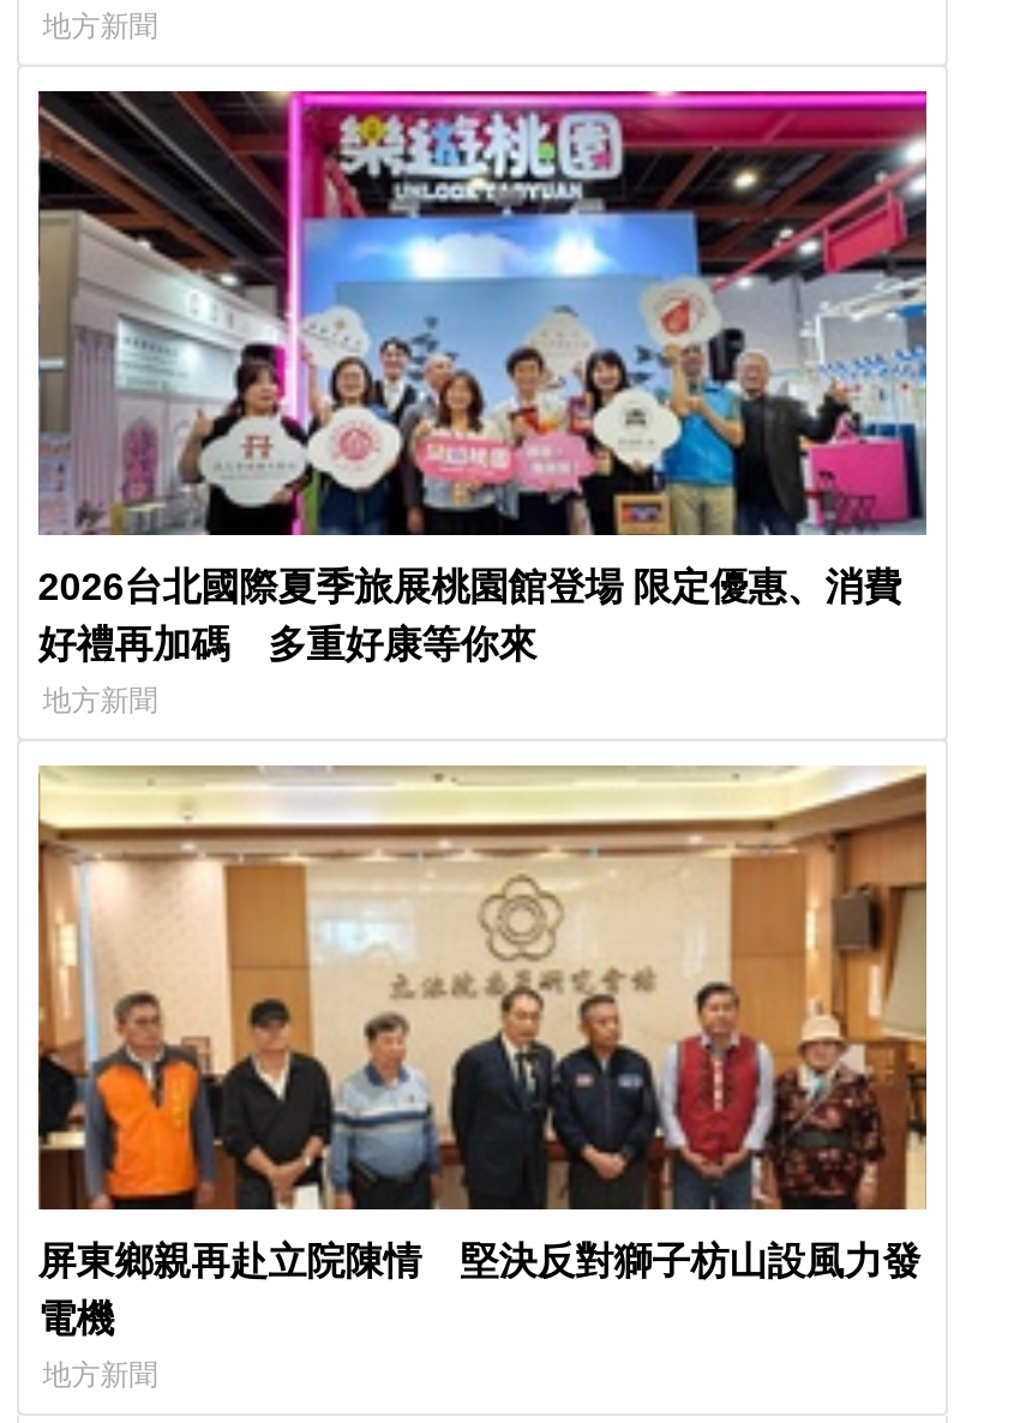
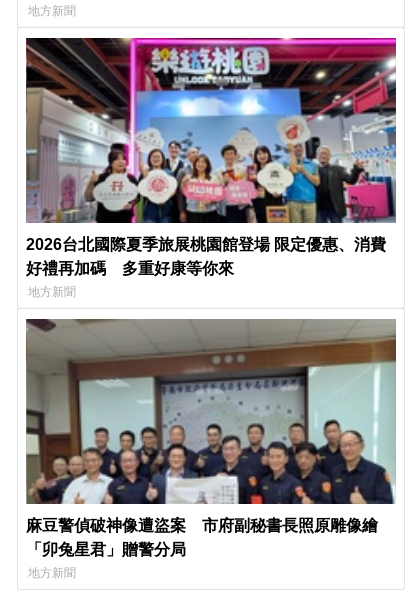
[36,765,929,1339] [image] | 屏東鄉親再赴立院陳情 堅決反對獅子枋山設風力發 | 電機 -> [26,318,396,558] [image] | 麻豆警偵破神像遭盜案 市府副秘書長照原雕像繪 | 「卯兔星君」贈警分局

